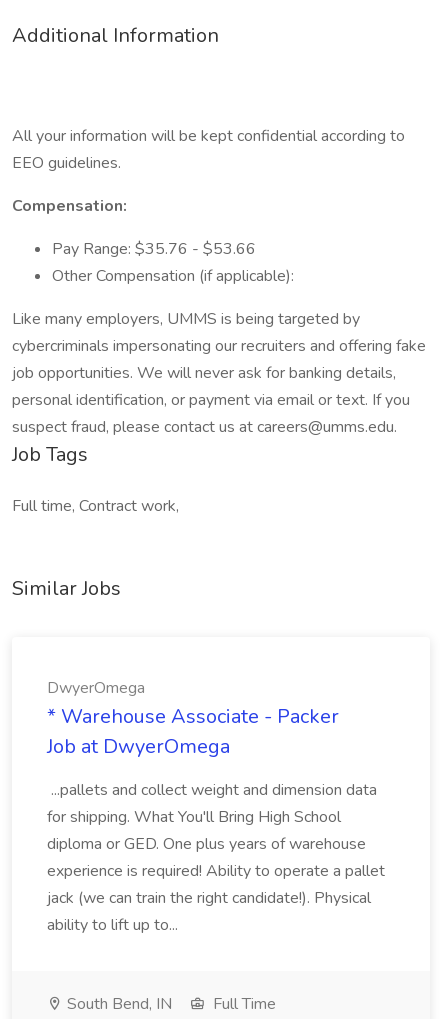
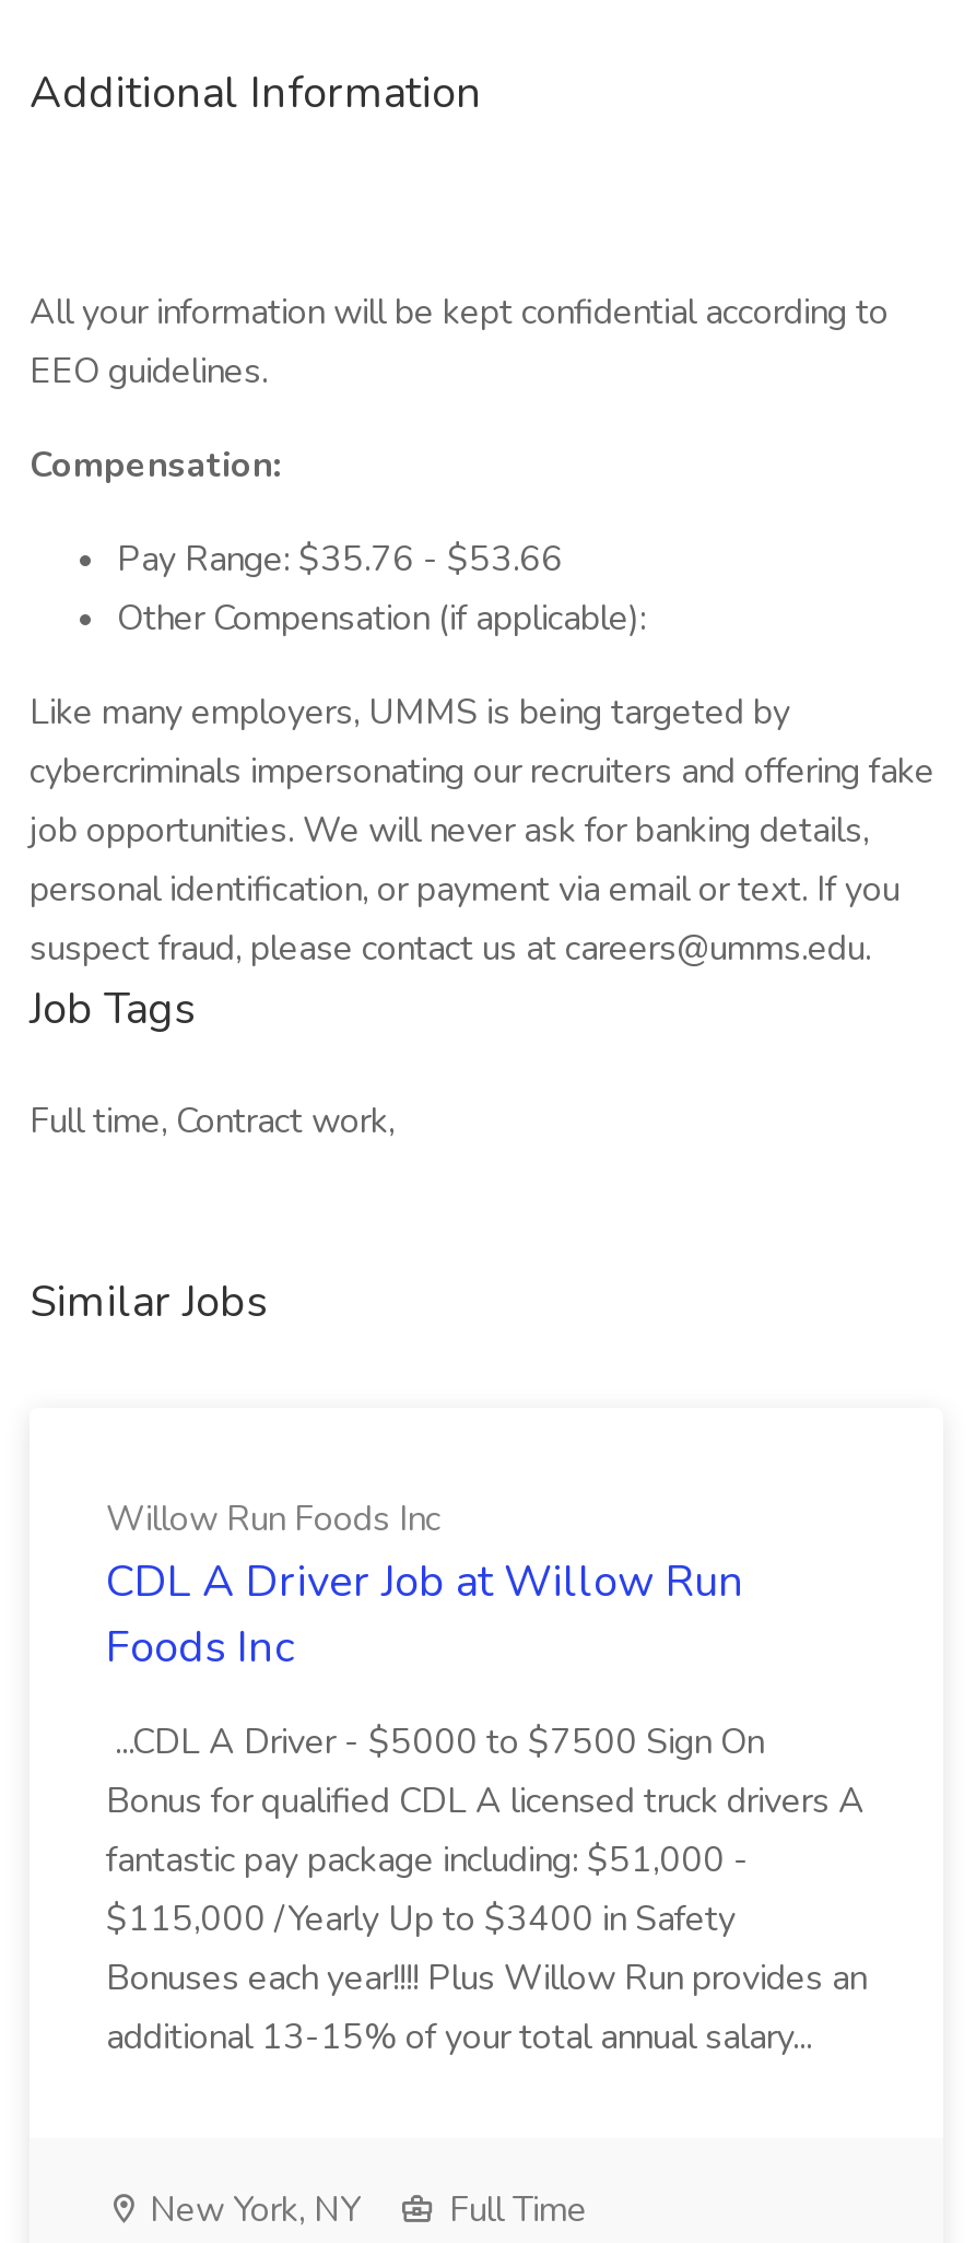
[47,677,339,760] DwyerOmega | * Warehouse Associate - Packer | Job at DwyerOmega -> [106,1495,744,1677] Willow Run Foods Inc | CDL A Driver Job at Willow Run | Foods Inc
[47,779,385,936] ...pallets and collect weight and dimension data | for shipping. What You'll Bring High School | diploma or GED. One plus years of warehouse | experience is required! Ability to operate a pallet | jack (we can train the right candidate!). Physical | ability to lift up to... -> [106,1718,867,2062] ...CDL A Driver - $5000 to $7500 Sign On | Bonus for qualified CDL A licensed truck drivers A | fantastic pay package including: $51,000 - | $115,000 /Yearly Up to $3400 in Safety | Bonuses each year!!!! Plus Willow Run provides an | additional 13-15% of your total annual salary...
[63,993,172,1015] South Bend, IN -> [141,2186,360,2234] New York, NY

